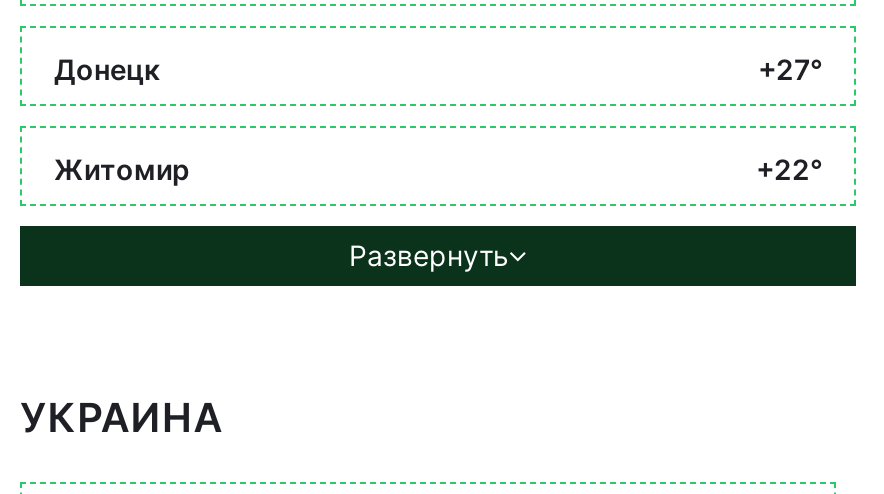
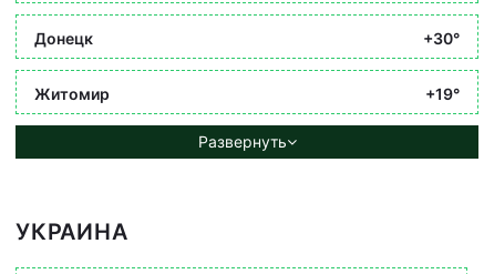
[758,51,822,85] +27° -> [423,28,460,47] +30°
[756,151,822,185] +22° -> [425,84,460,103] +19°

